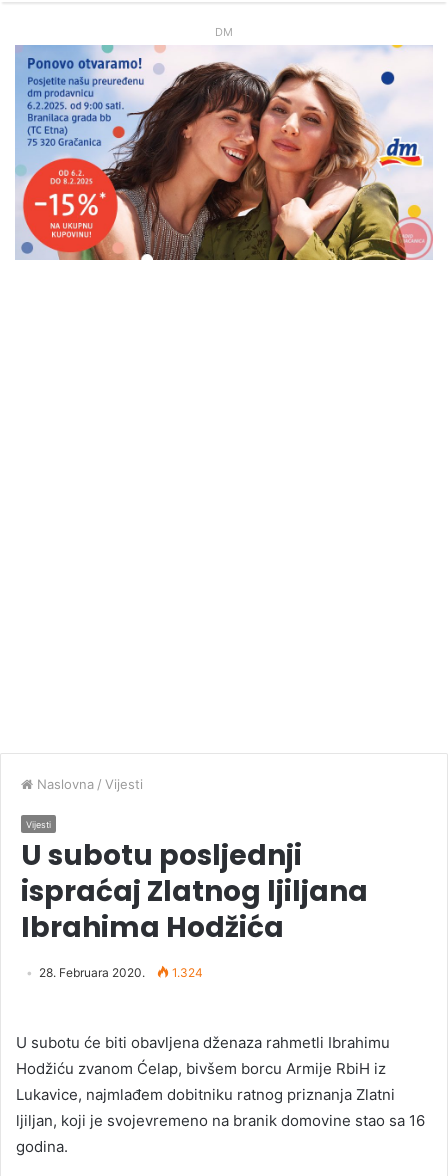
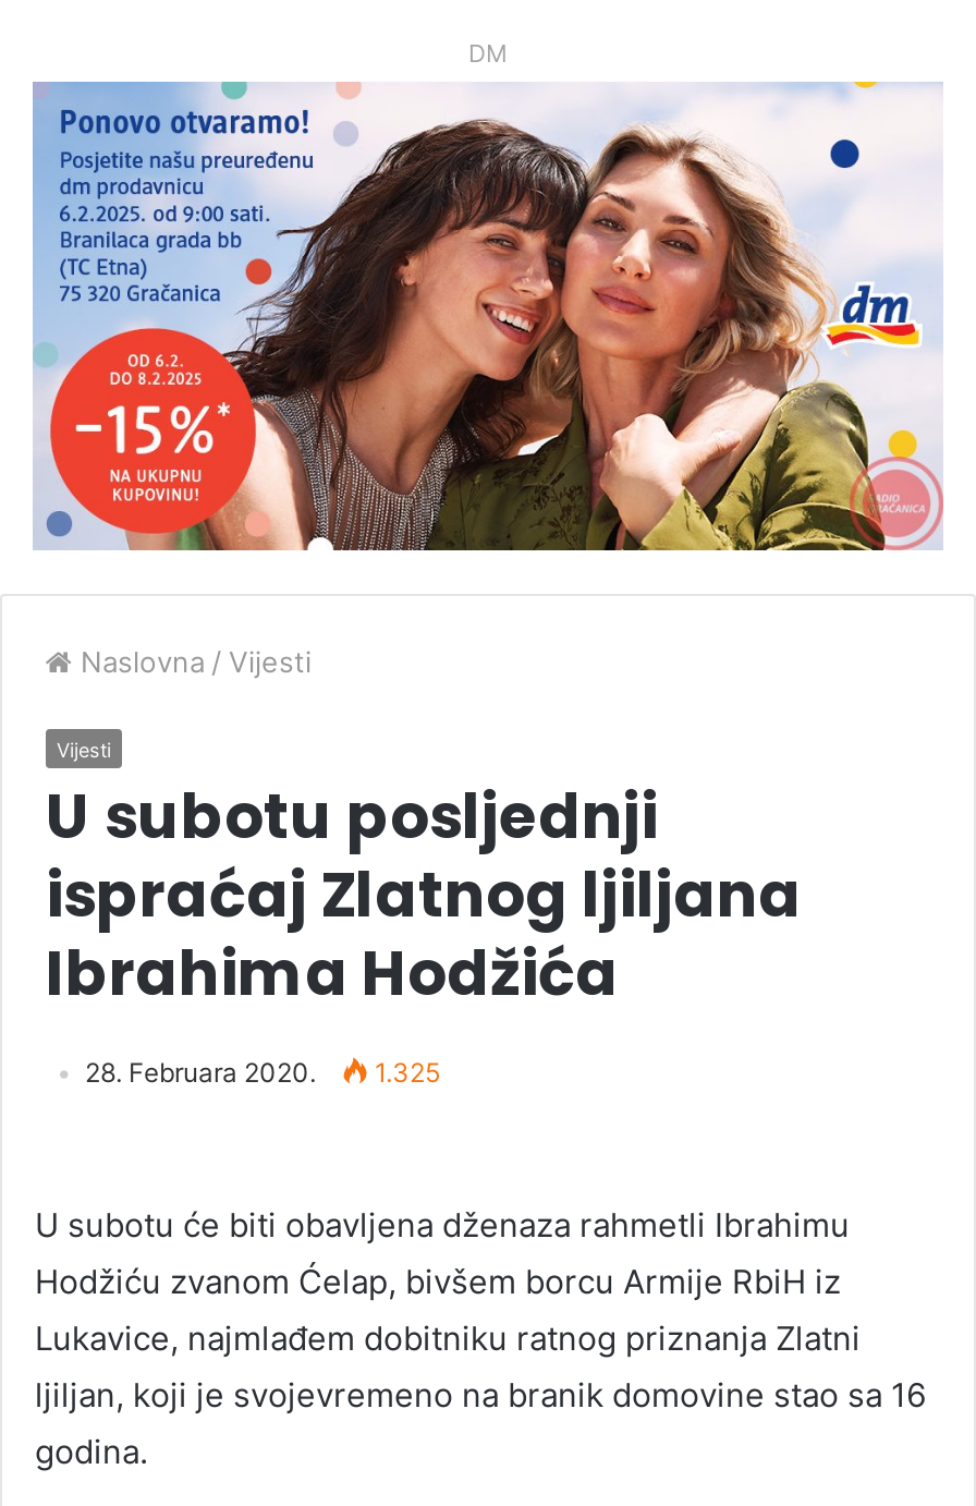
[39,965,203,980] 28. Februara 2020. 1.324 -> [85,1057,440,1090] 28. Februara 2020. 1.325

